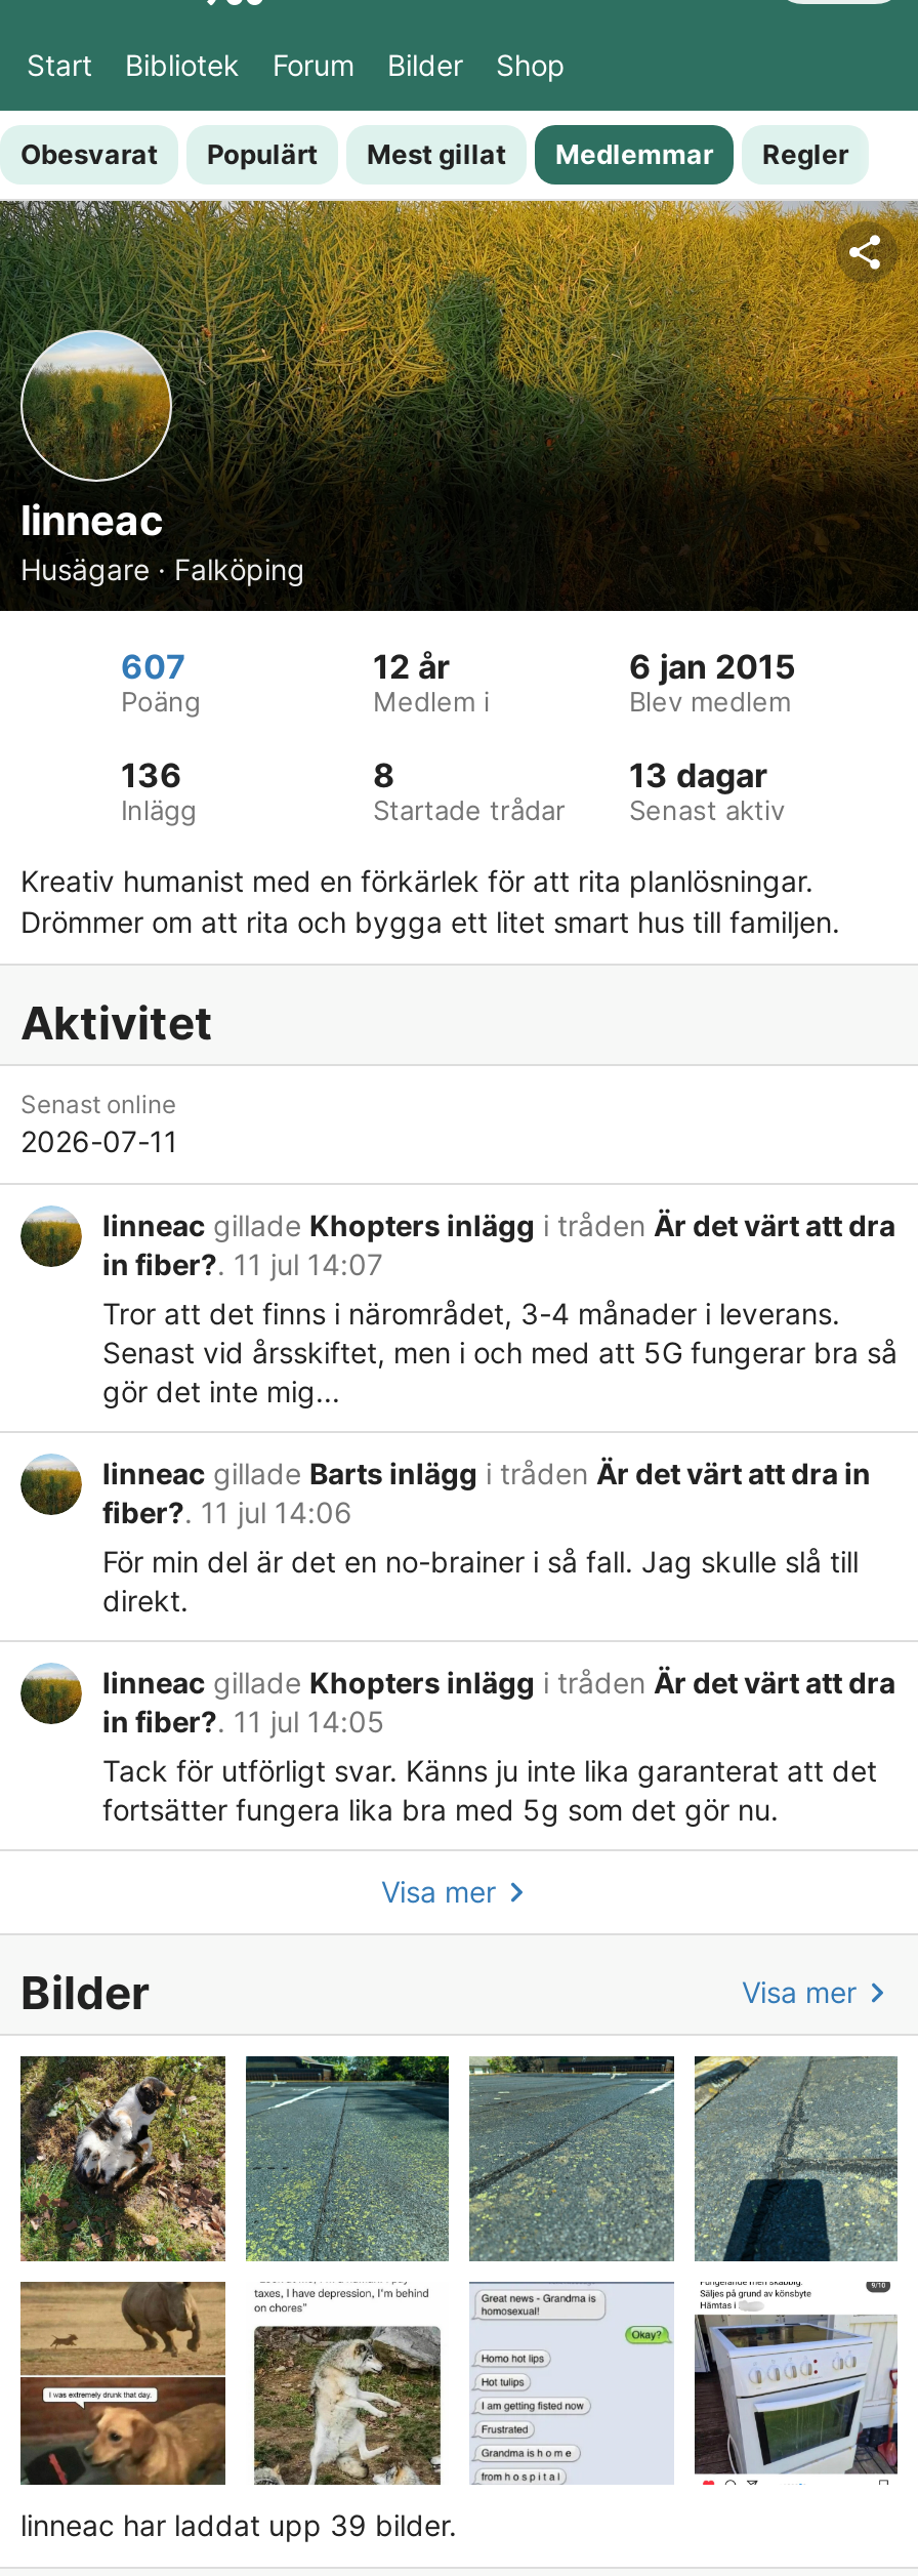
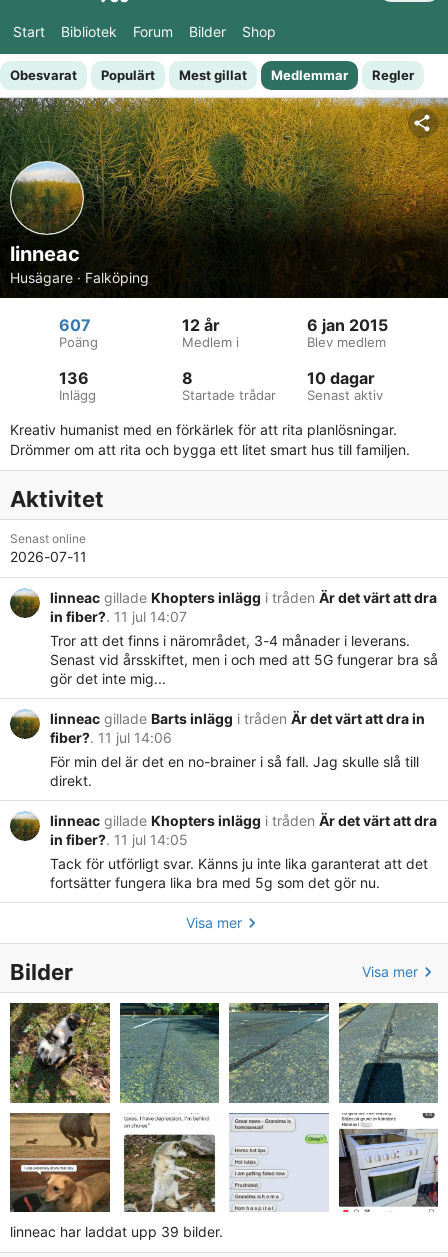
[629,754,768,795] 13 dagar -> [307,368,375,388] 10 dagar

